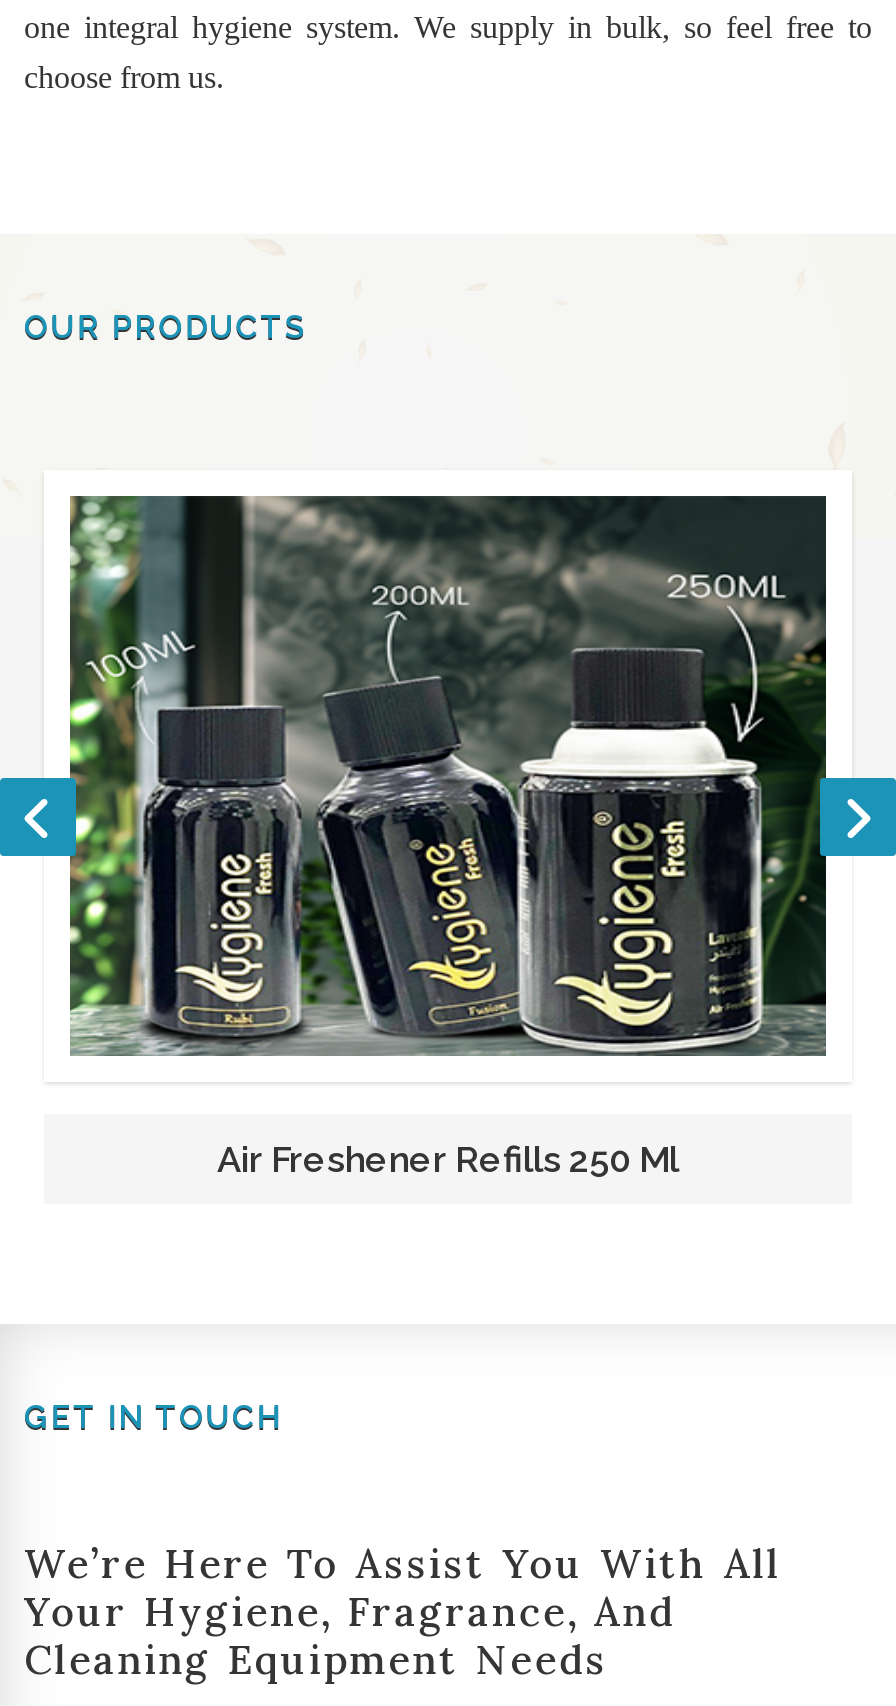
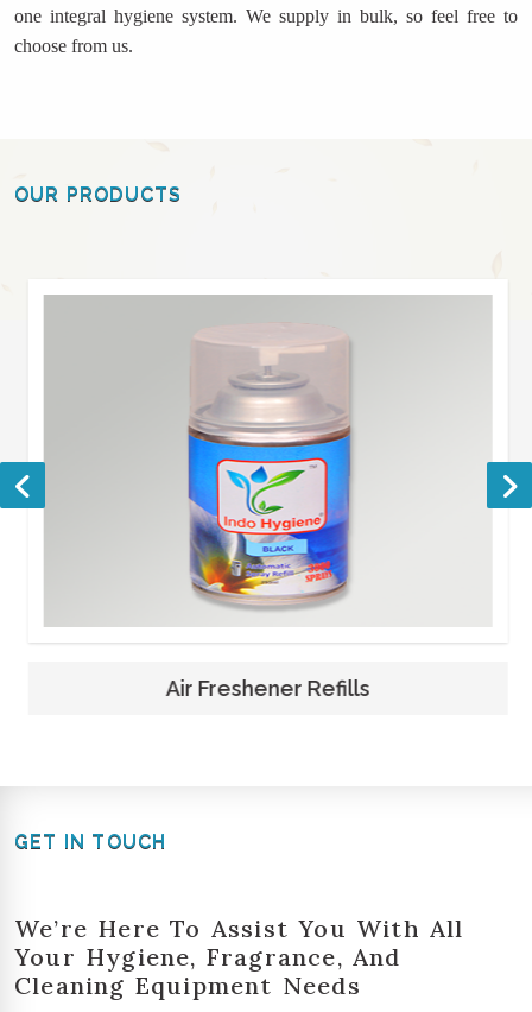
[68,494,828,1058] [image] -> [42,295,492,627] [image]
[217,1137,679,1179] Air Freshener Refills 250 Ml -> [164,675,368,700] Air Freshener Refills

